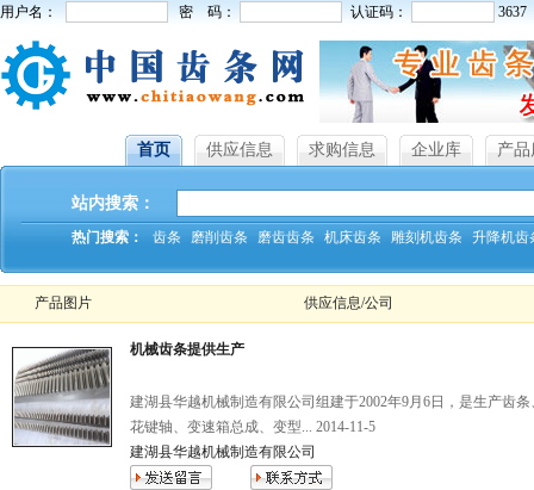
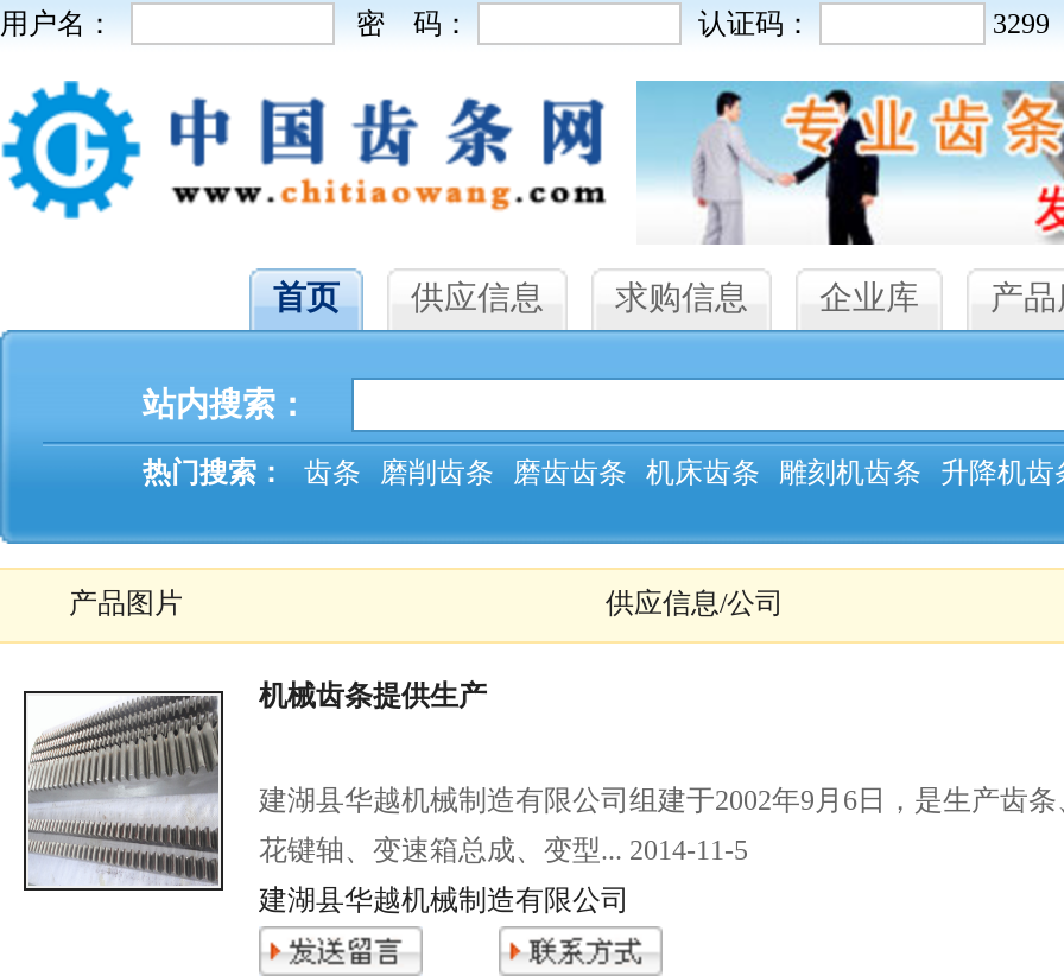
[498,4,527,20] 3637 -> [993,7,1050,40] 3299

